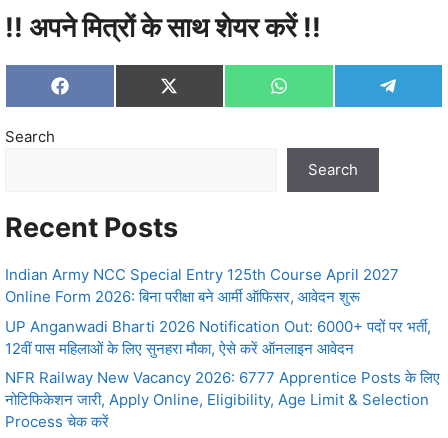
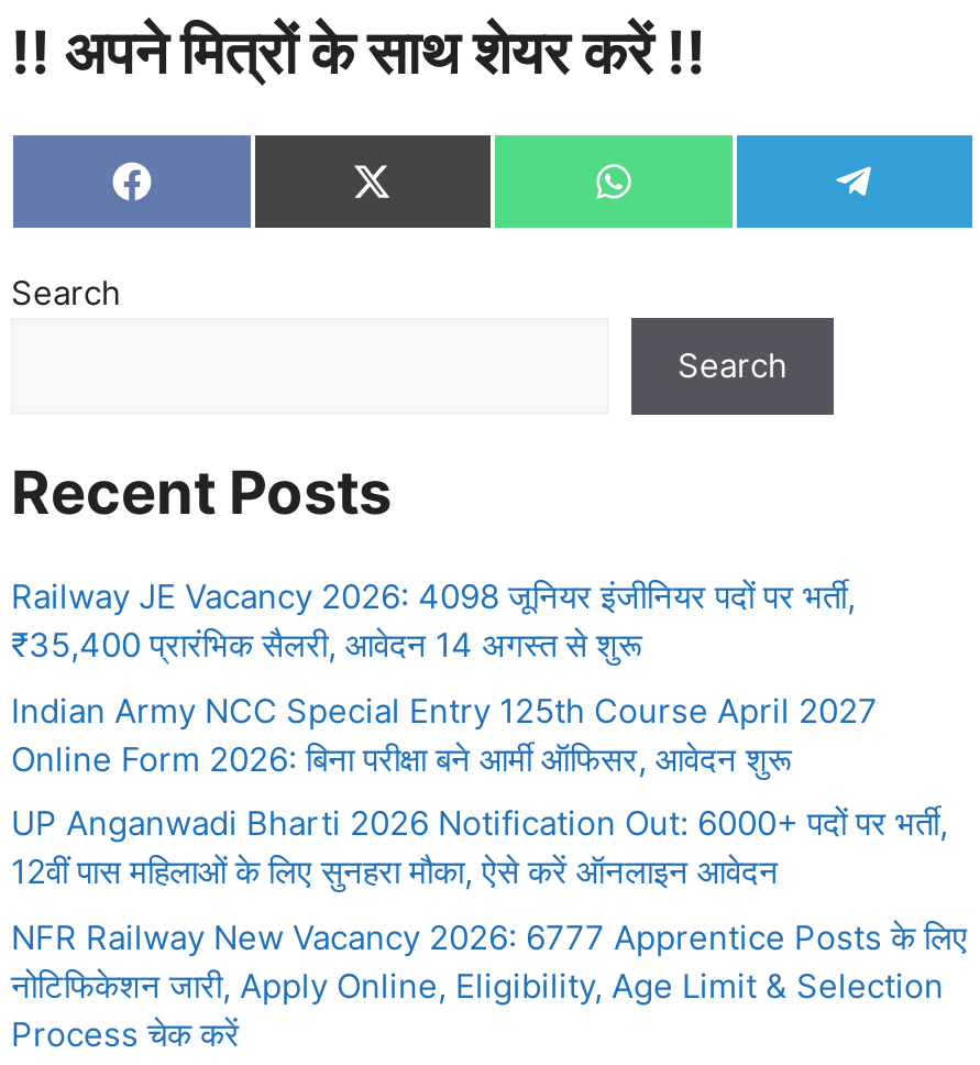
none -> [11,576,856,666] Railway JE Vacancy 2026: 4098 जूनियर इंजीनियर पदों पर भर्ती, | ₹35,400 प्रारंभिक सैलरी, आवेदन 14 अगस्त से शुरू

